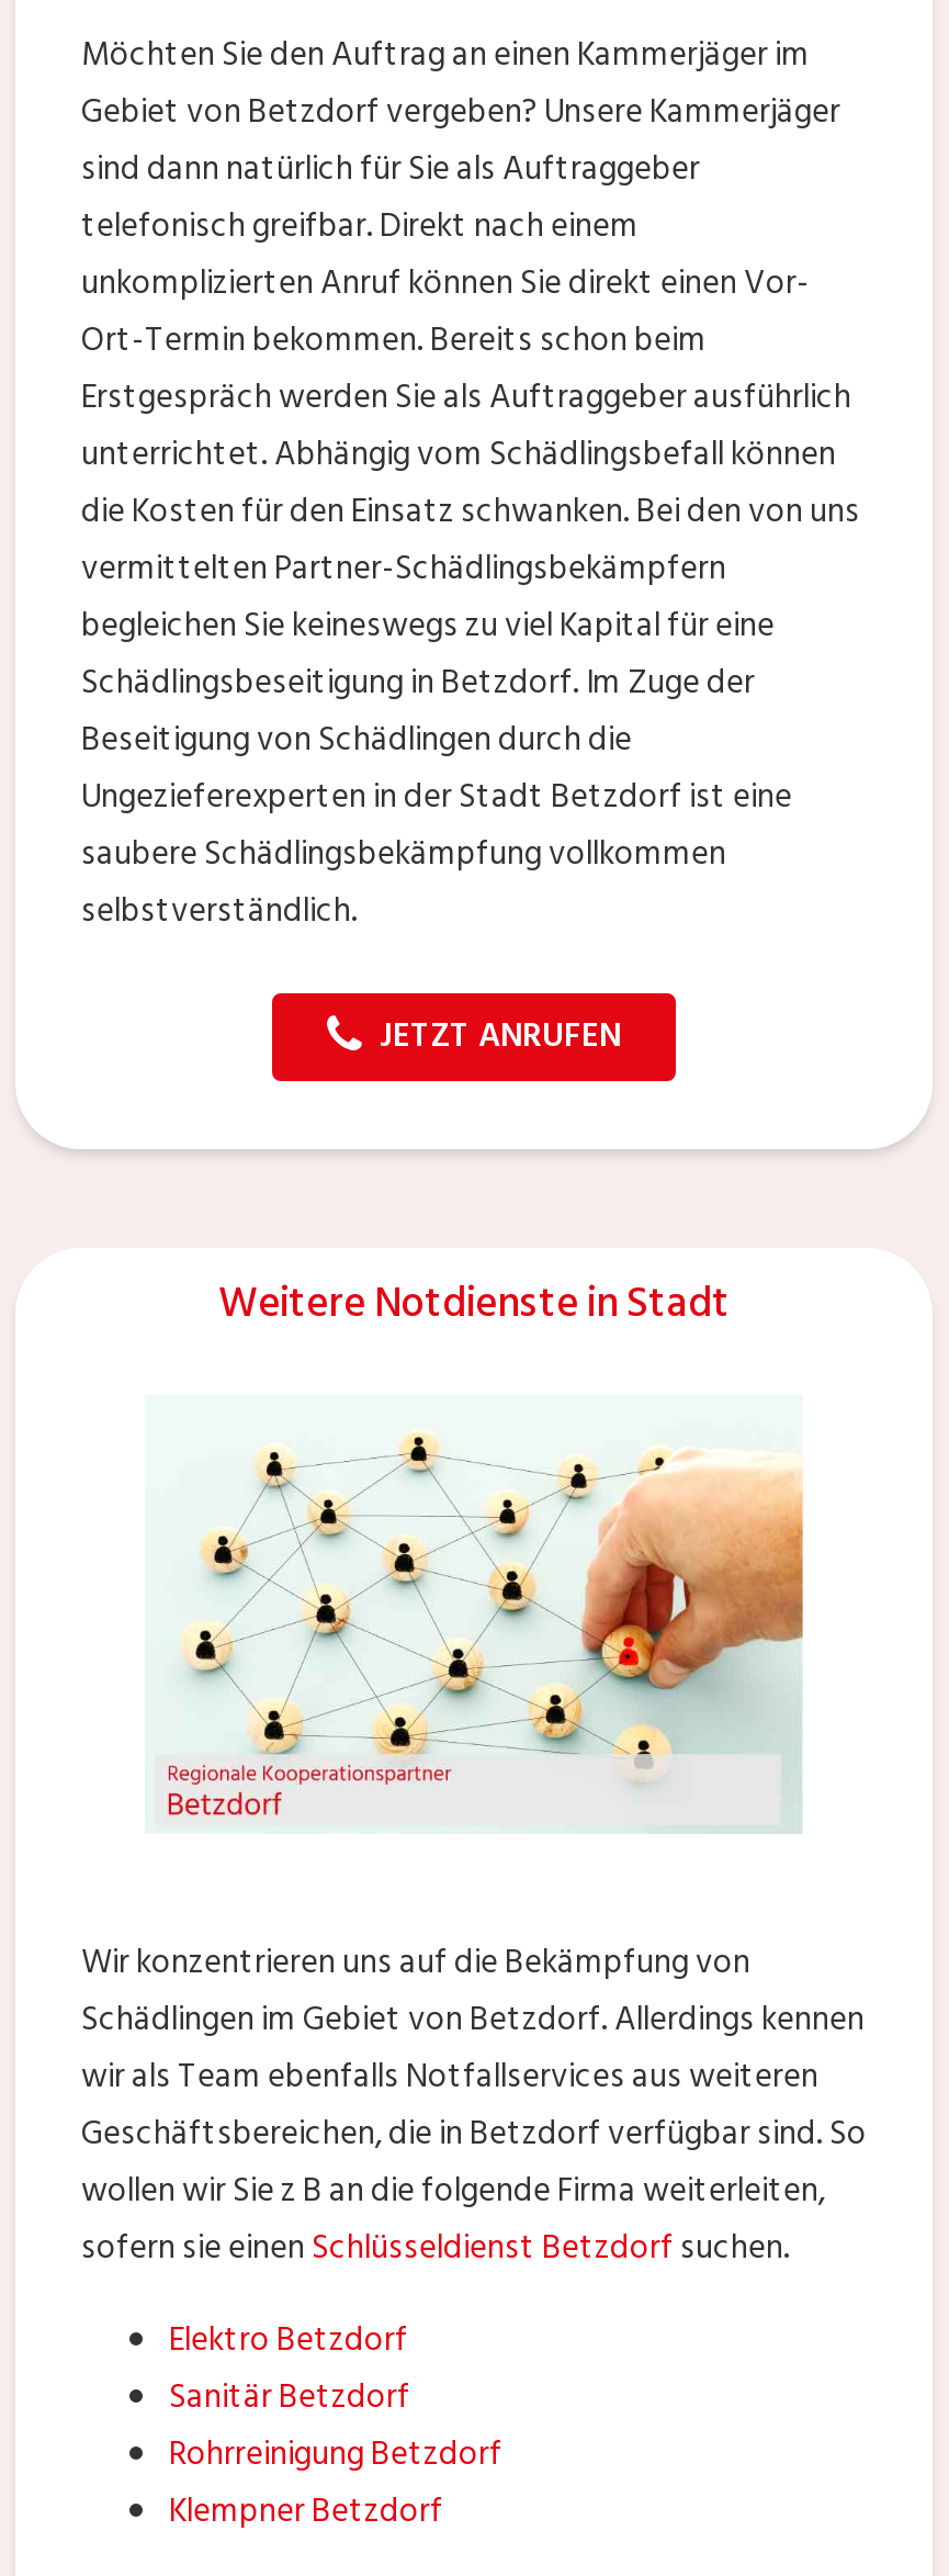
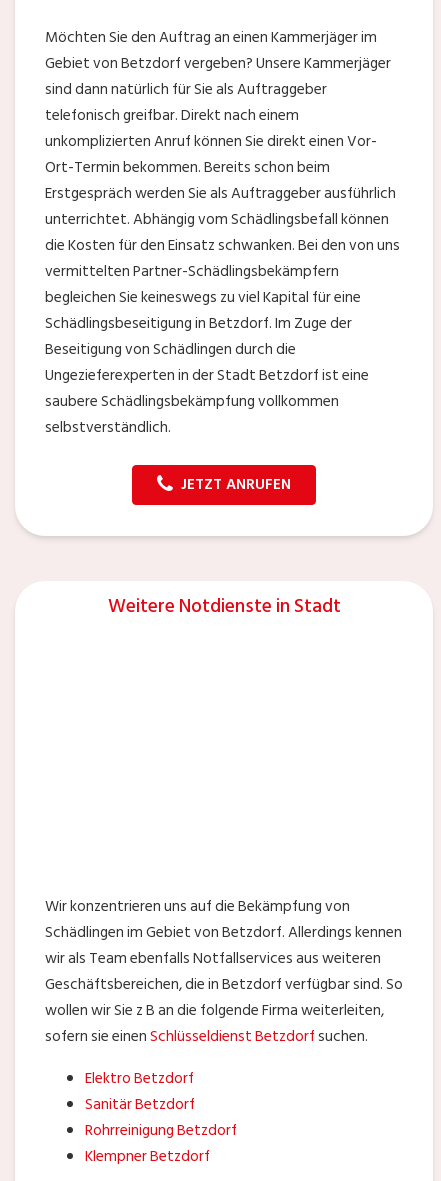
[165,1430,805,1834] [image] -> none

